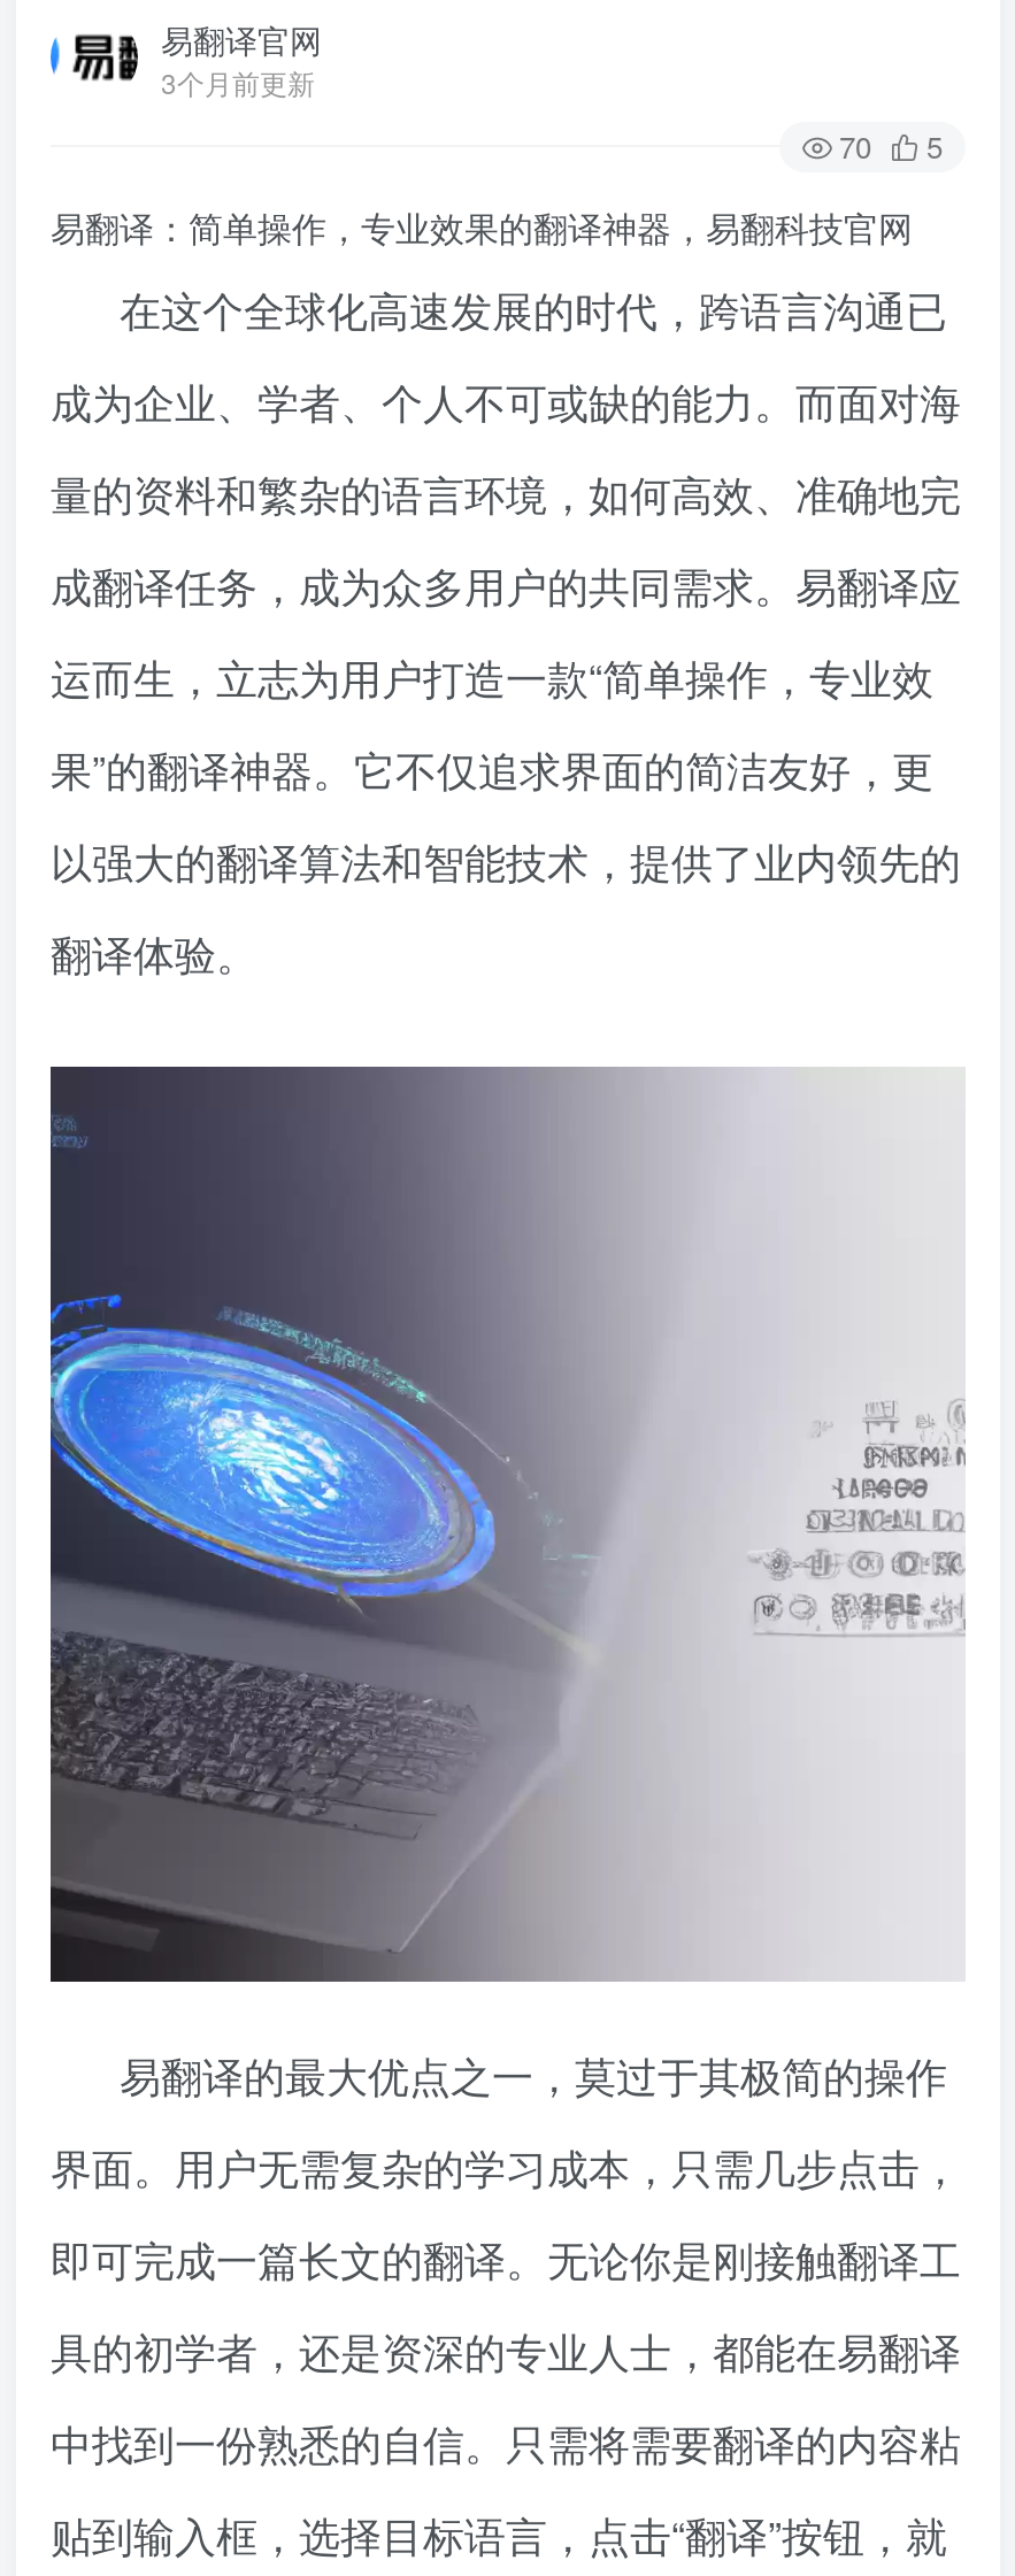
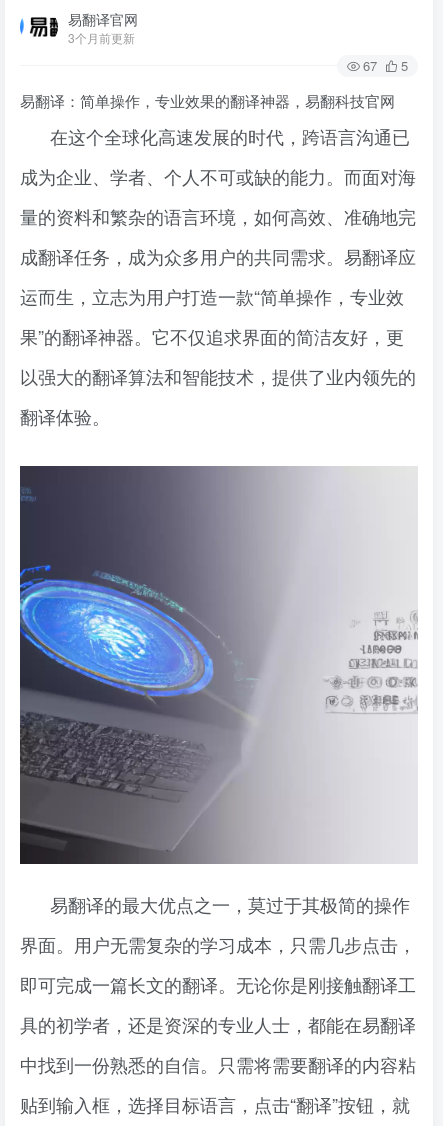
[839,124,943,168] 70 5 -> [363,56,408,75] 67 5

